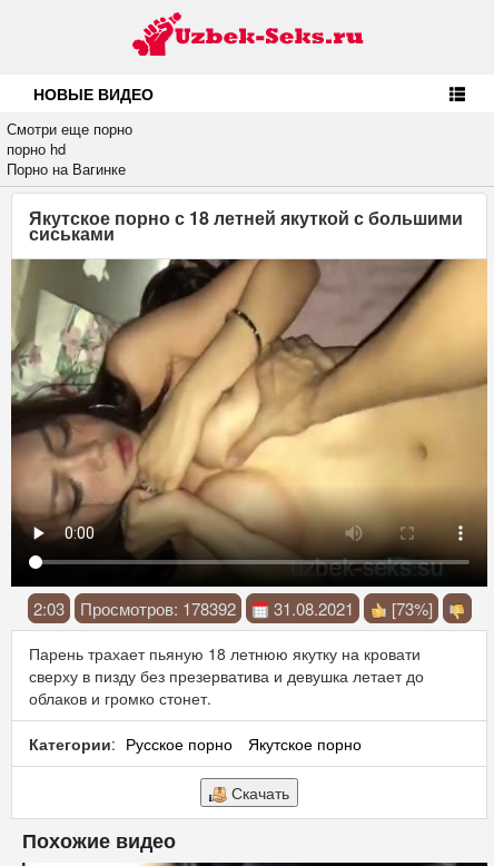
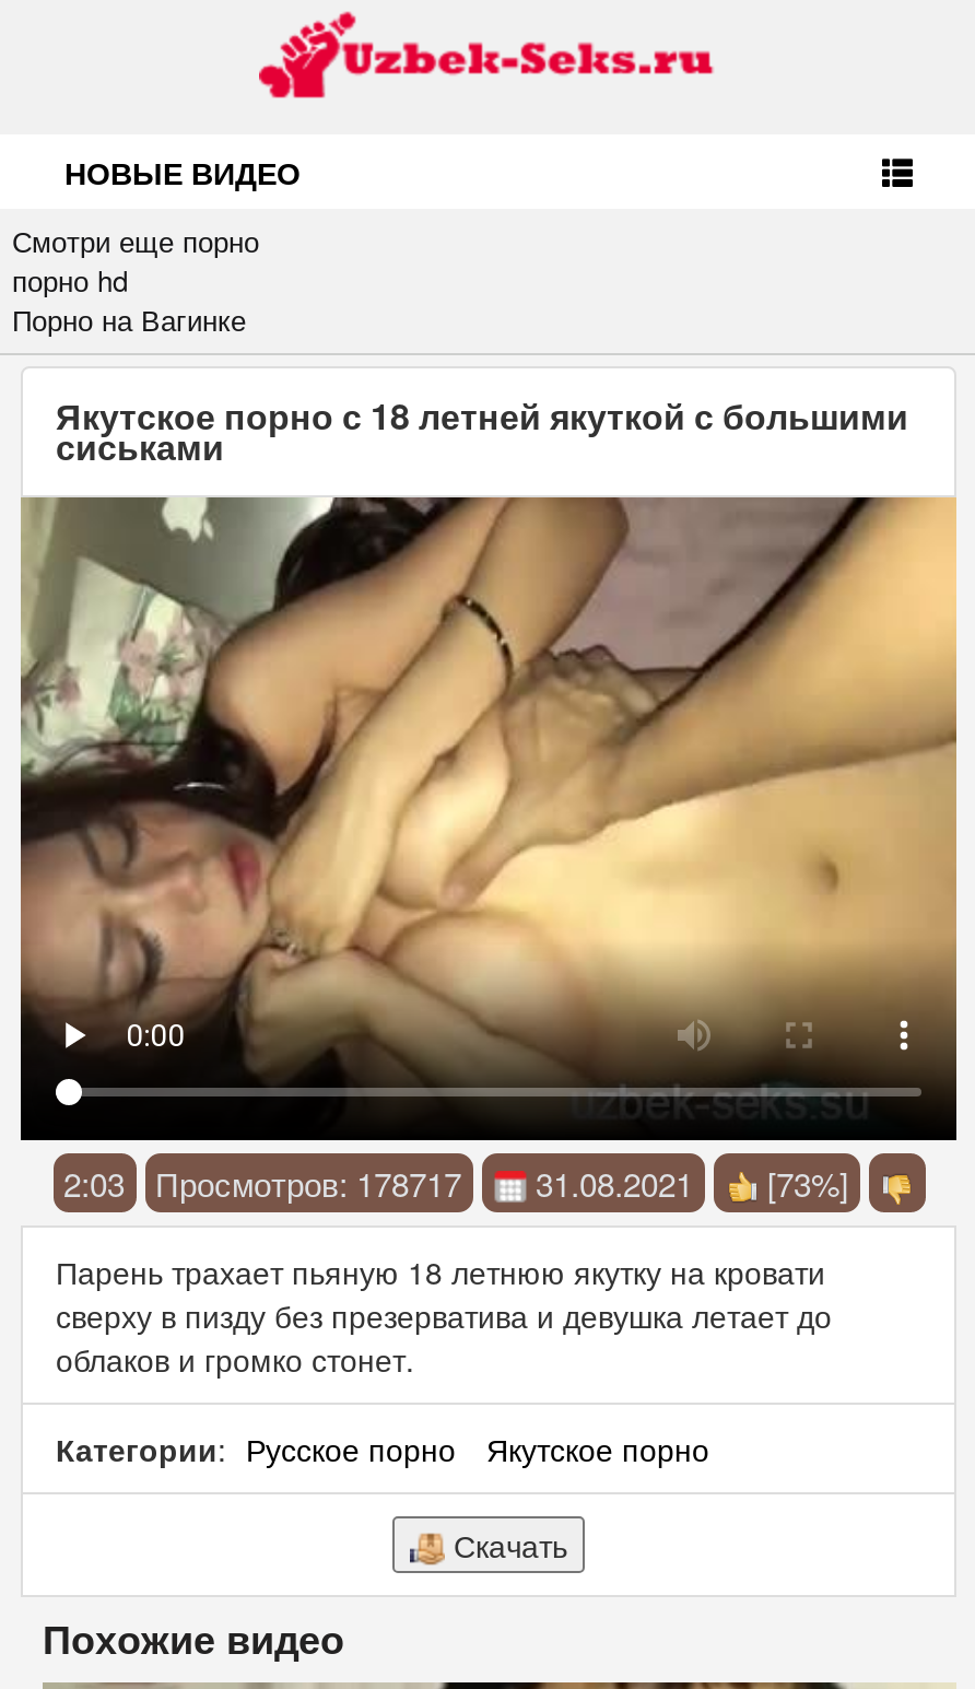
[33,596,432,620] 2:03 Просмотров: 178392 31.08.2021 [73%] -> [63,1159,848,1205] 2:03 Просмотров: 178717 31.08.2021 [73%]

